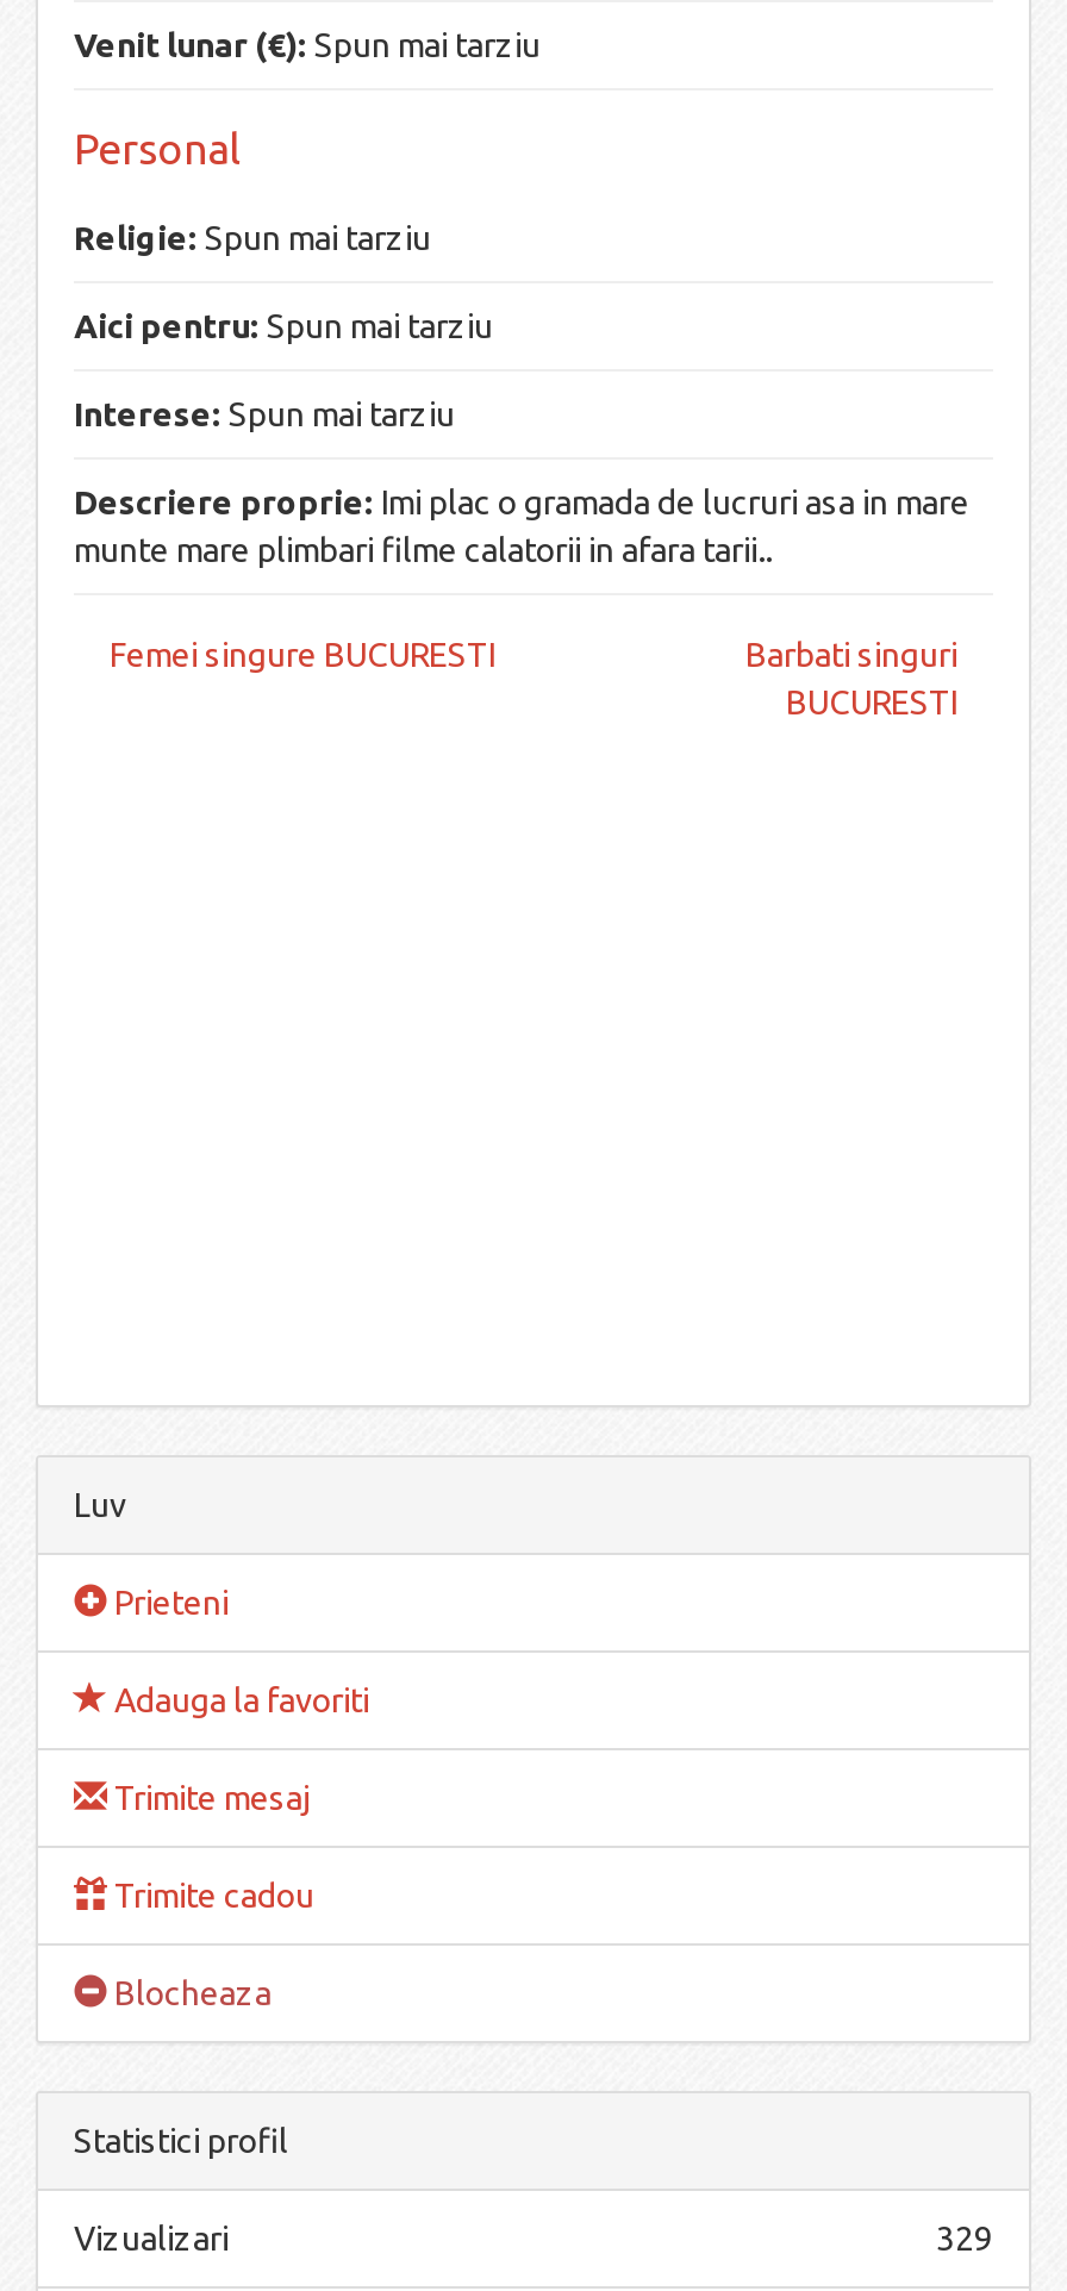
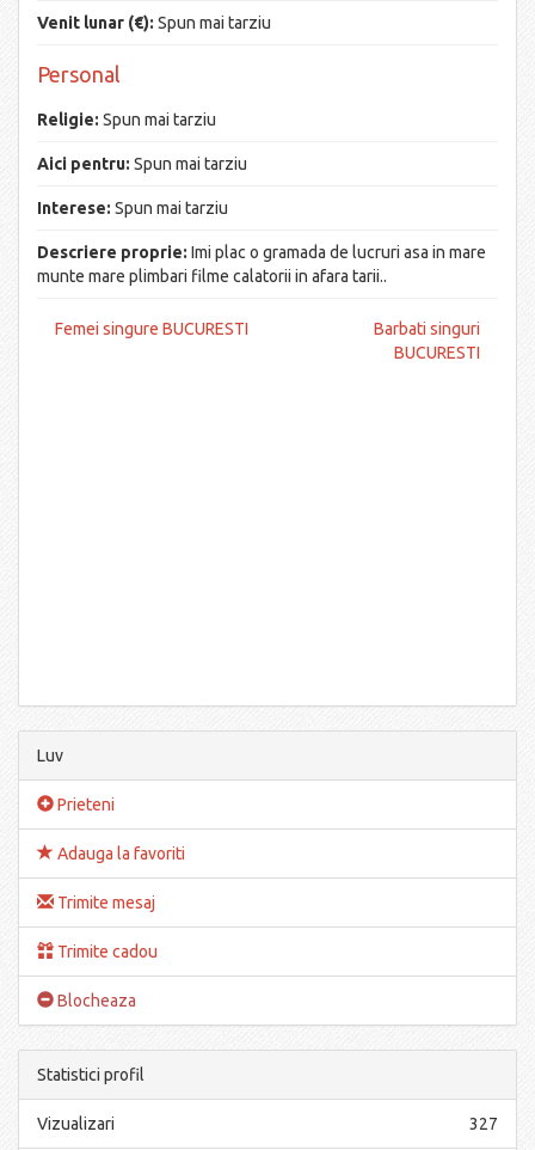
[936,2220,993,2258] 329 -> [469,1114,498,1133] 327

